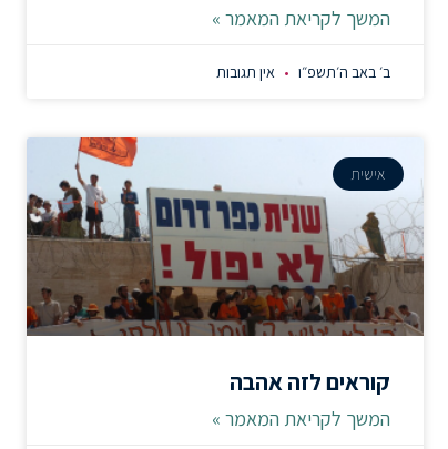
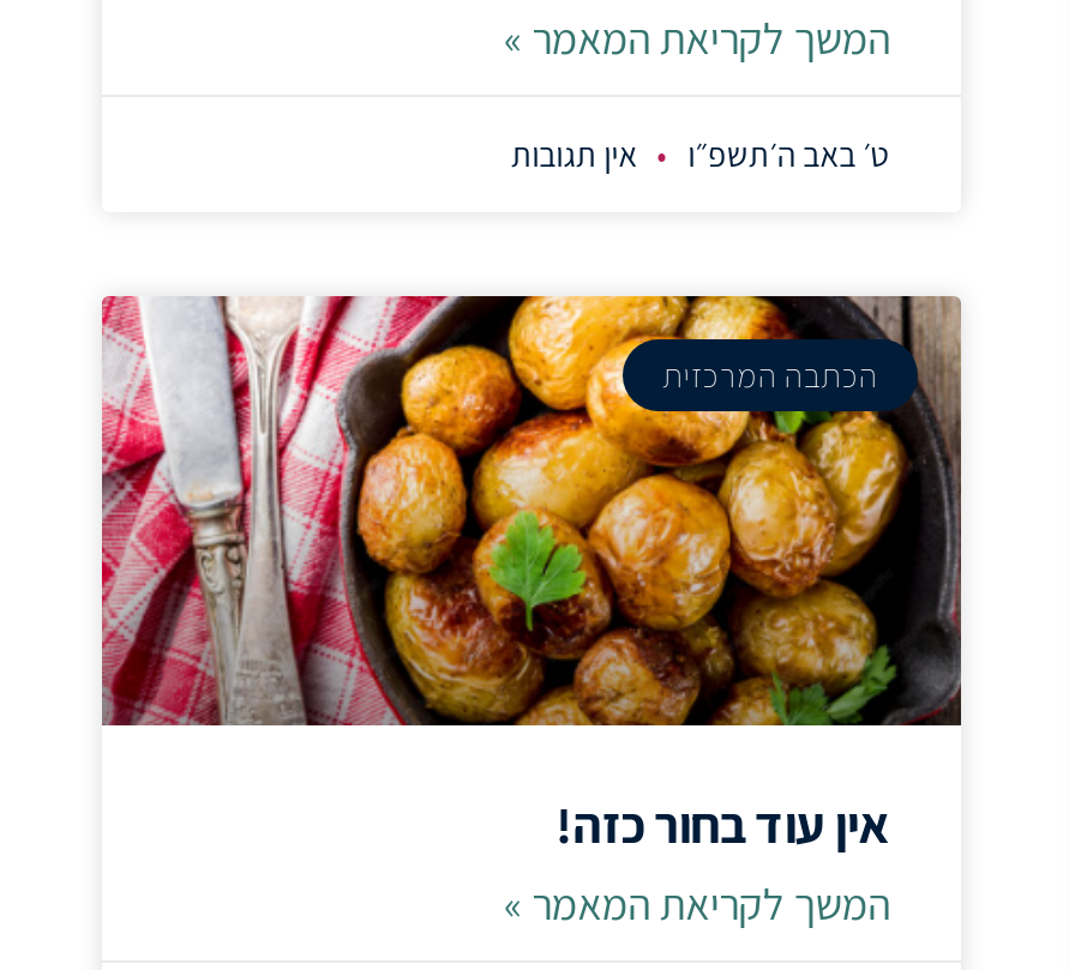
[295,62,391,82] ב׳ באב ה׳תשפ״ו -> [681,132,890,175] ט׳ באב ה׳תשפ״ו
[26,136,424,337] [image] | אישית -> [100,294,963,728] [image] | הכתבה המרכזית
[230,367,391,397] קוראים לזה אהבה -> [556,792,890,857] אין עוד בחור כזה!

